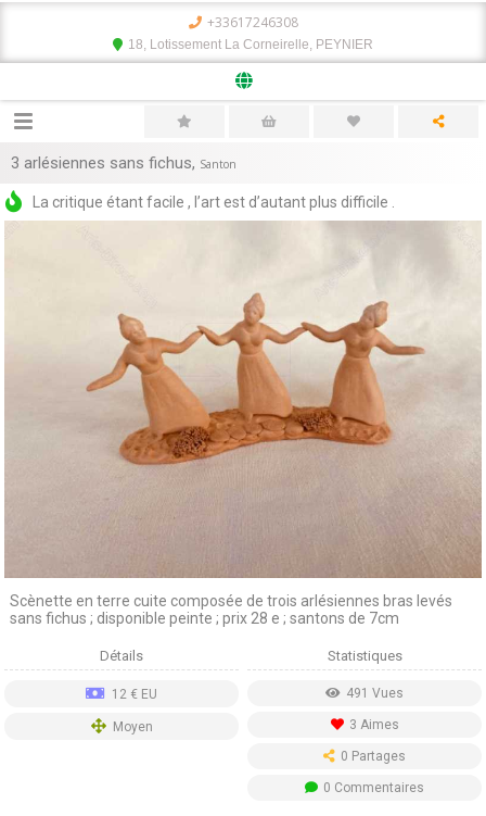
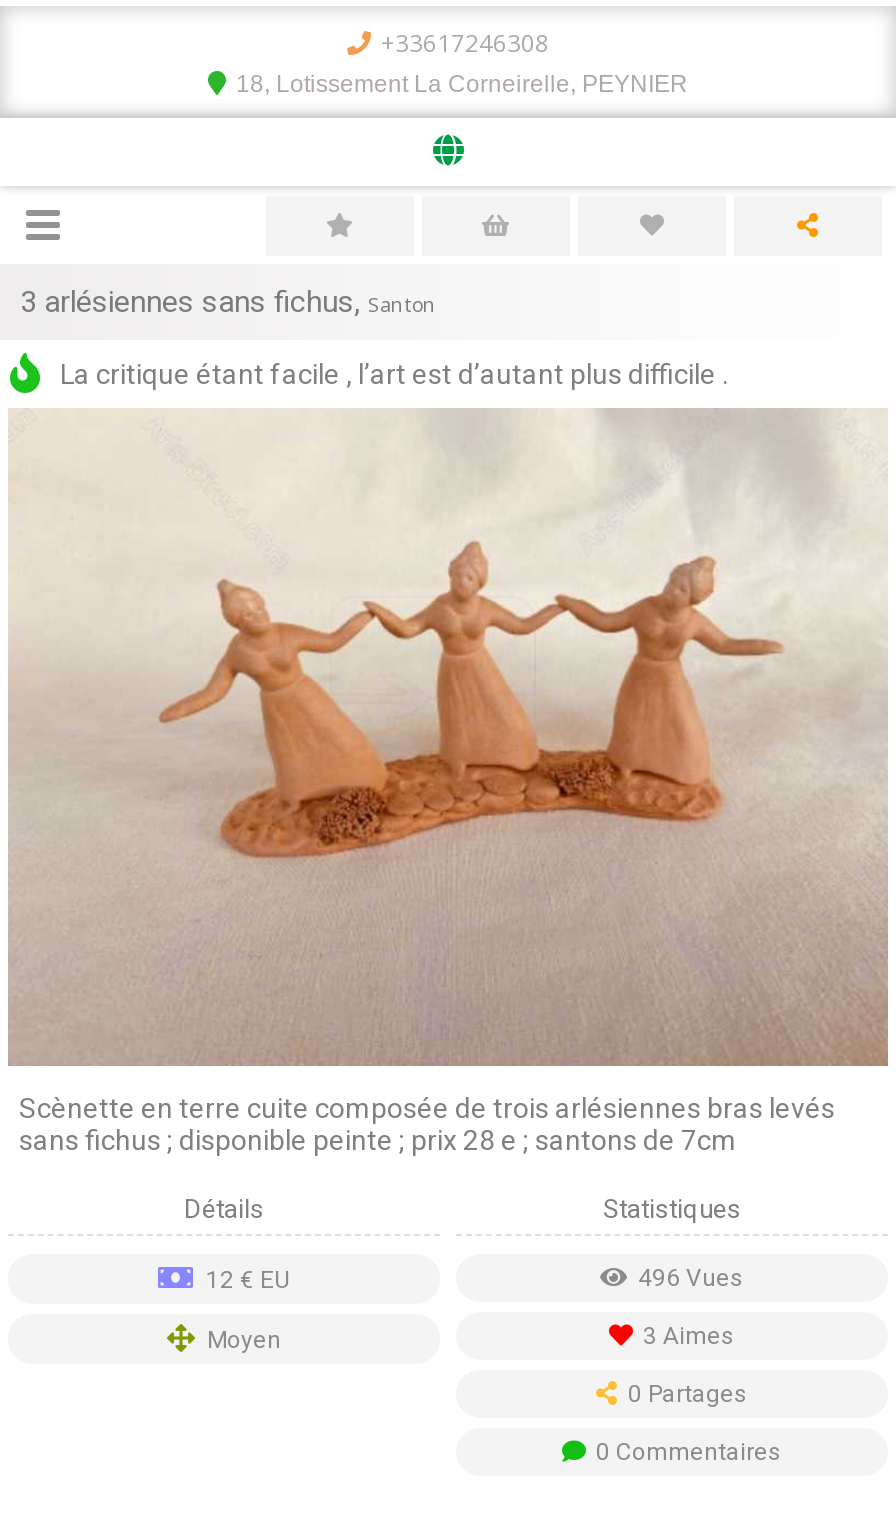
[346,686,404,701] 491 Vues -> [638,1265,744,1293] 496 Vues

